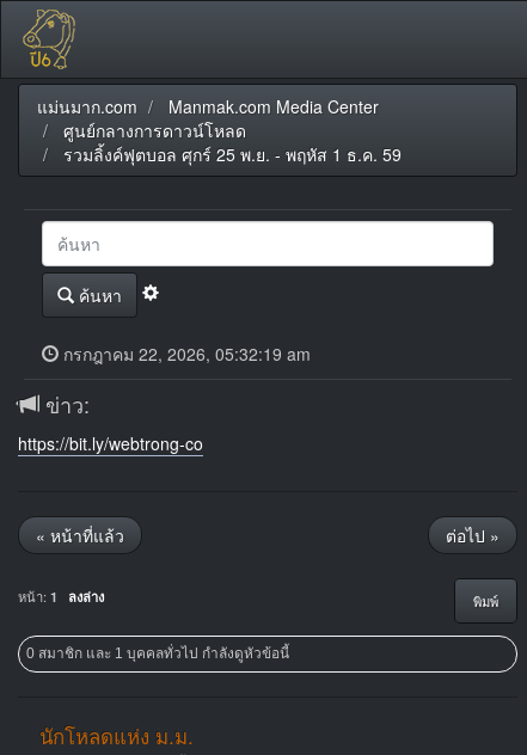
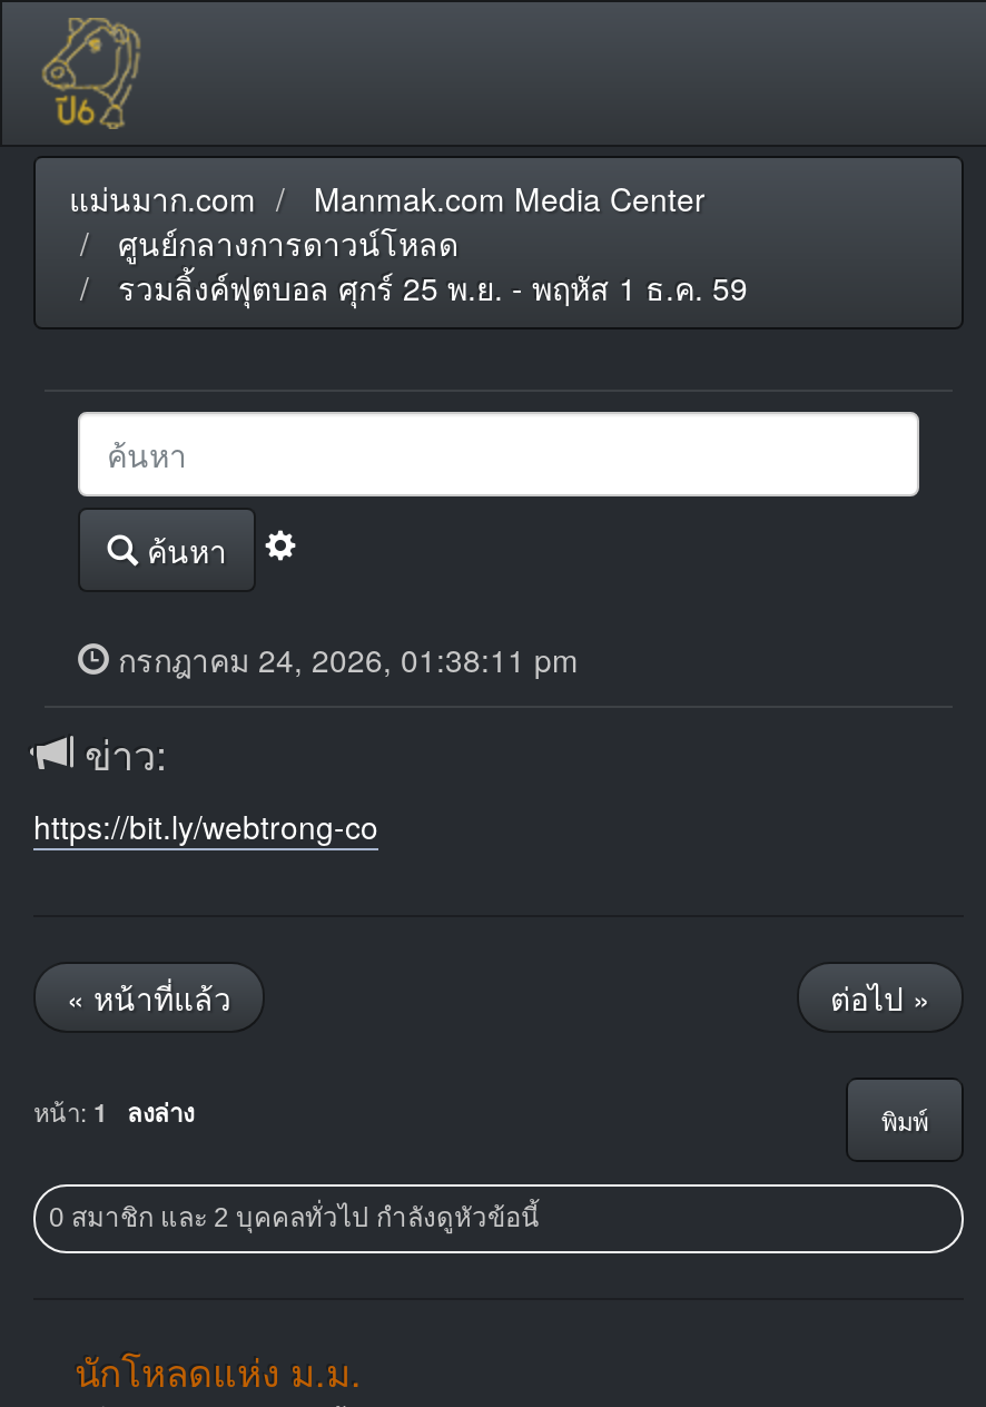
[59,342,311,366] กรกฎาคม 22, 2026, 05:32:19 am -> [109,637,579,681] กรกฎาคม 24, 2026, 01:38:11 pm
[26,645,289,662] 0 สมาชิก และ 1 บุคคลทั่วไป กำลังดูหัวข้อนี้ -> [49,1202,538,1233] 0 สมาชิก และ 2 บุคคลทั่วไป กำลังดูหัวข้อนี้

